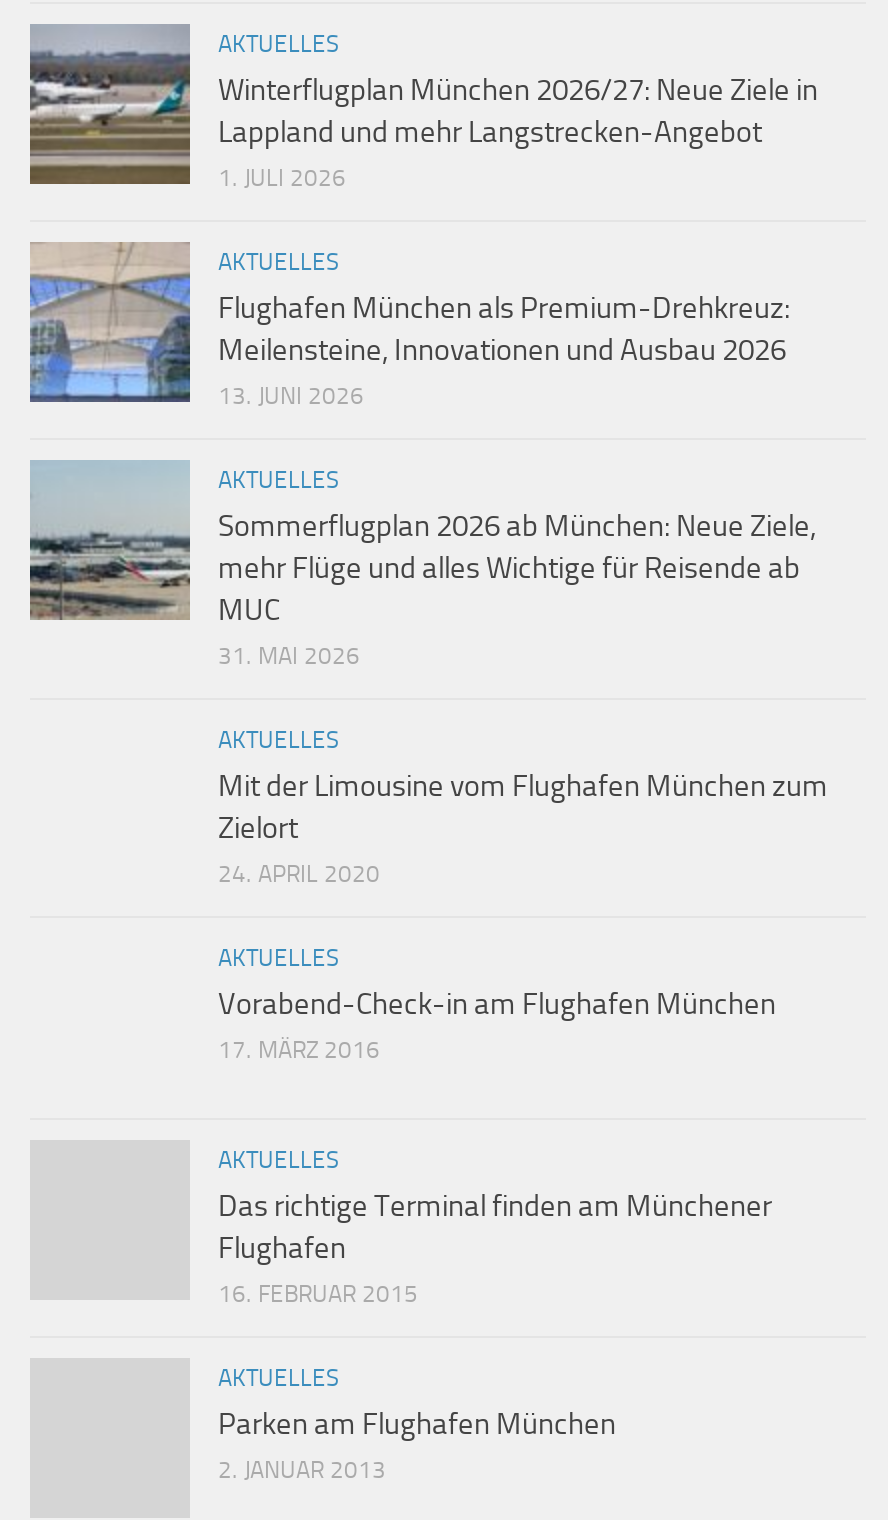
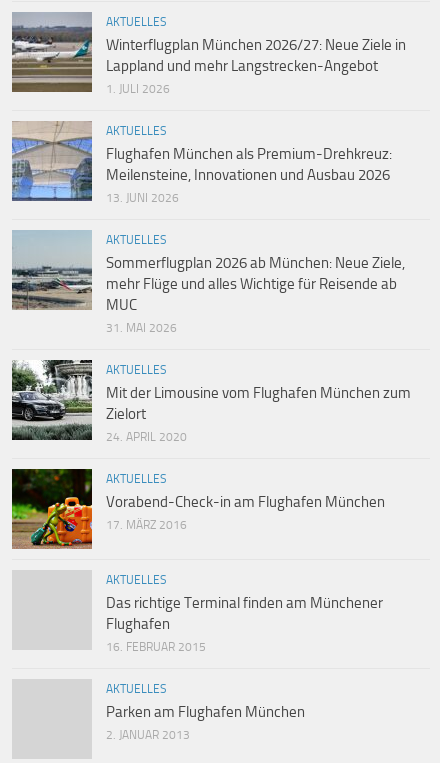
none -> [11,359,93,441] [image]
none -> [11,468,93,550] [image]

